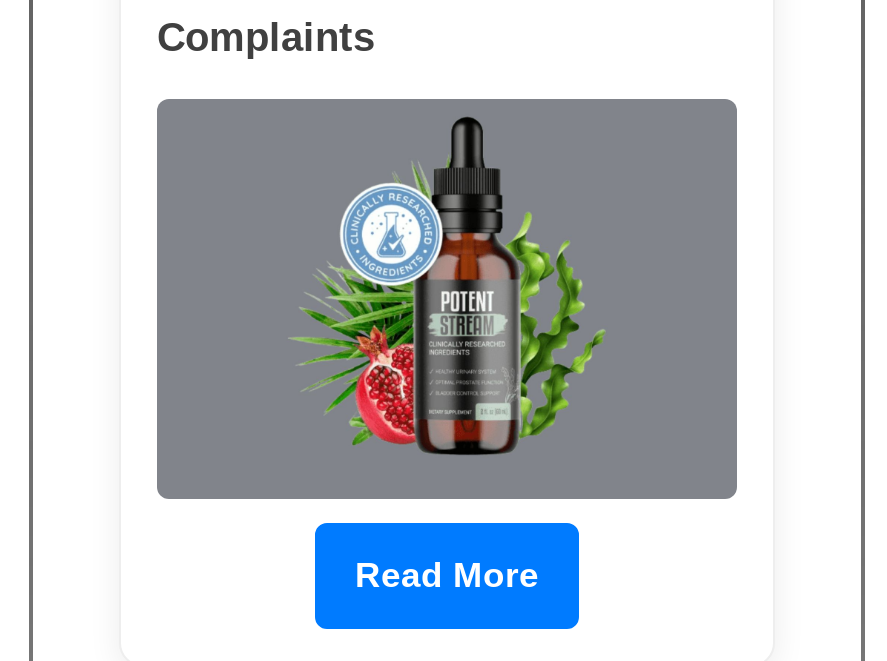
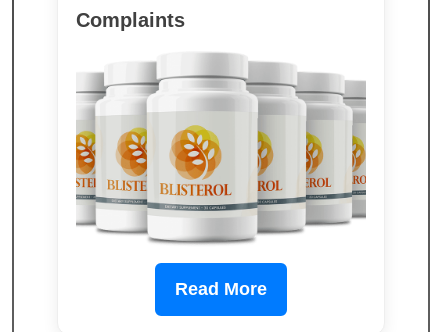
[155,97,739,501] [image] -> [75,51,366,251] [image]

